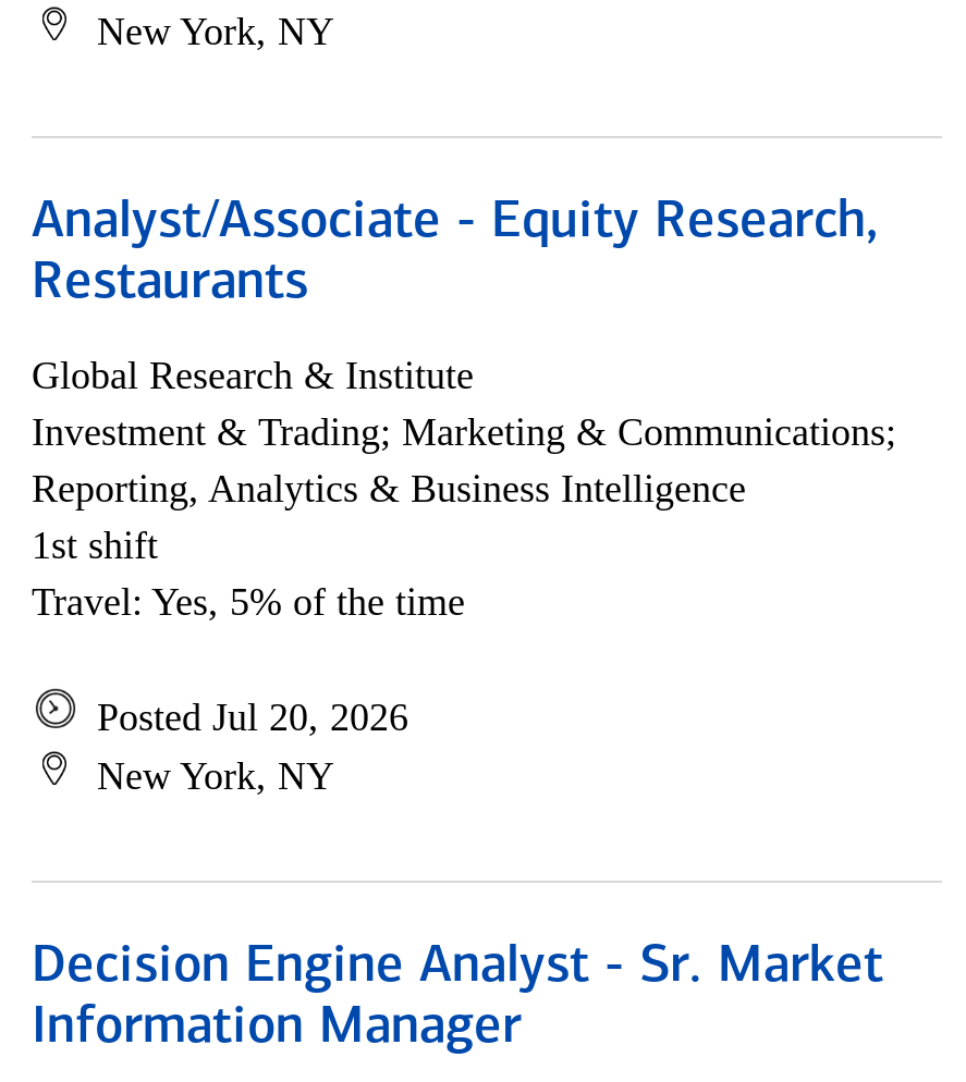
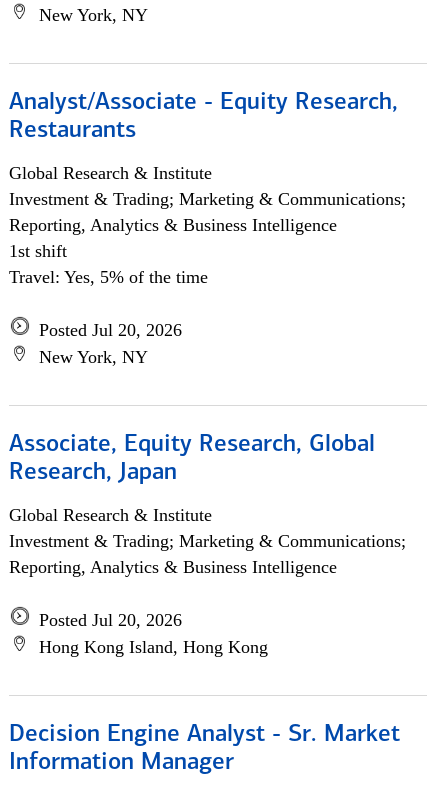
none -> [9,433,406,657] Associate, Equity Research, Global | Research, Japan | Global Research & Institute | Investment & Trading; Marketing & Communications; | Reporting, Analytics & Business Intelligence | Posted Jul 20, 2026 | Hong Kong Island, Hong Kong

